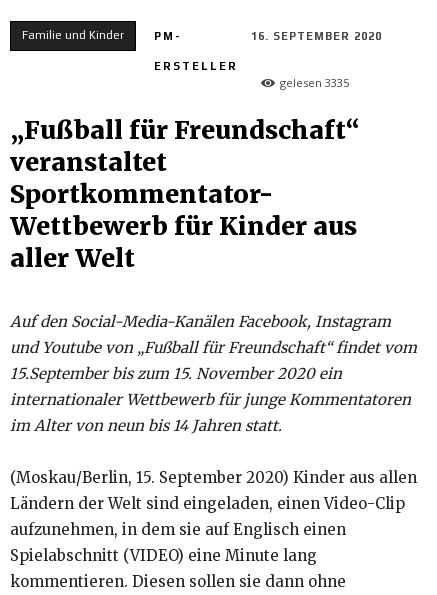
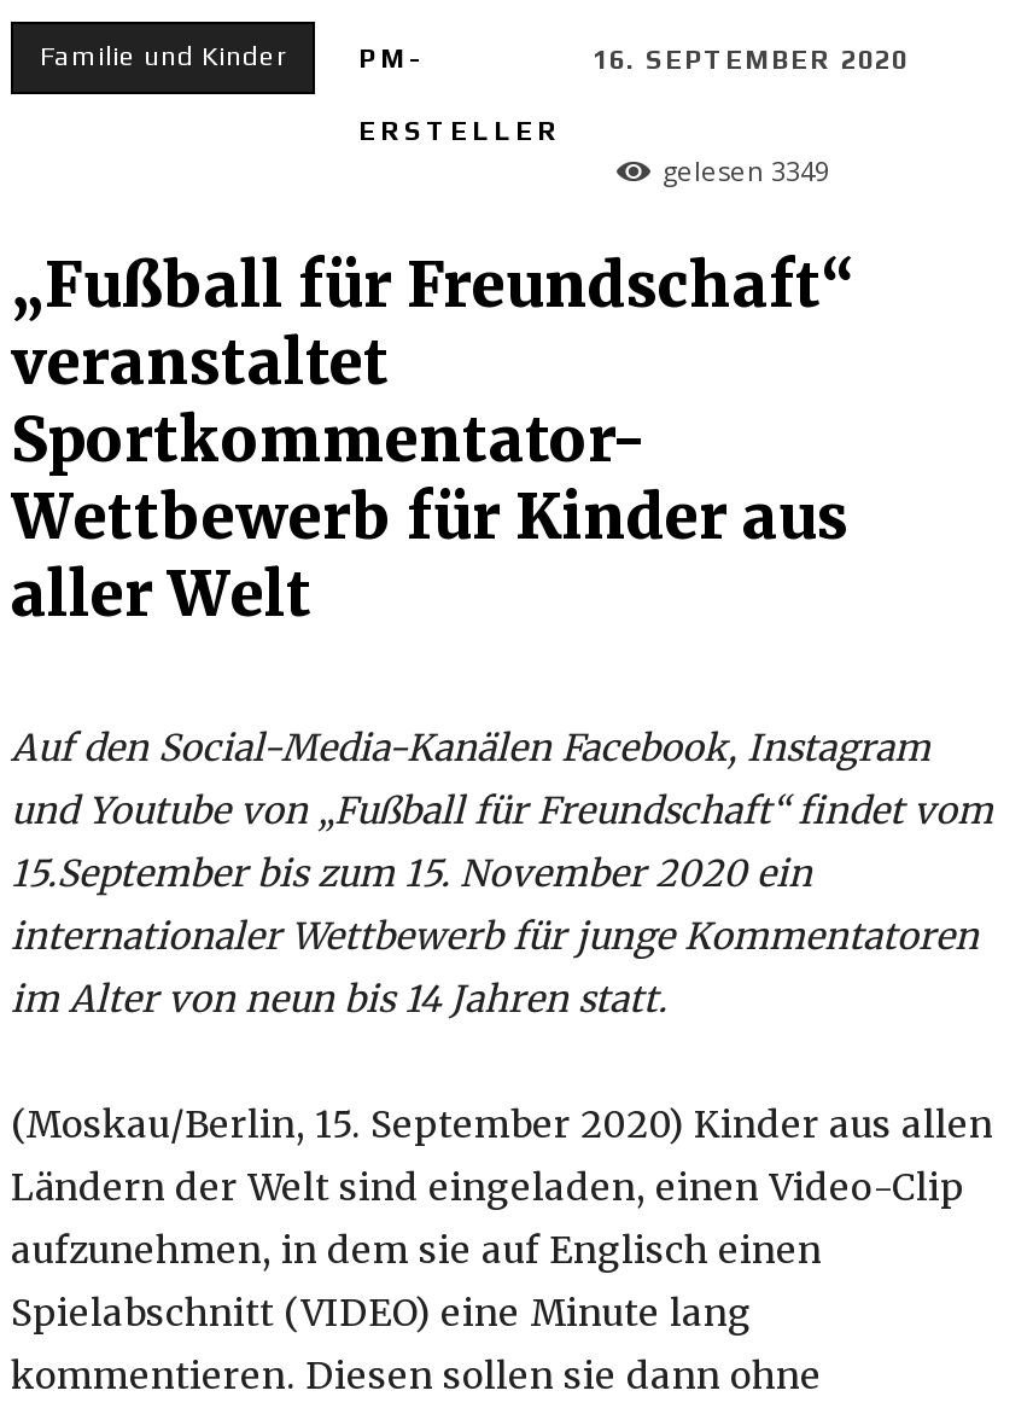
[280,75,349,90] gelesen 3335 -> [663,153,829,189] gelesen 3349

